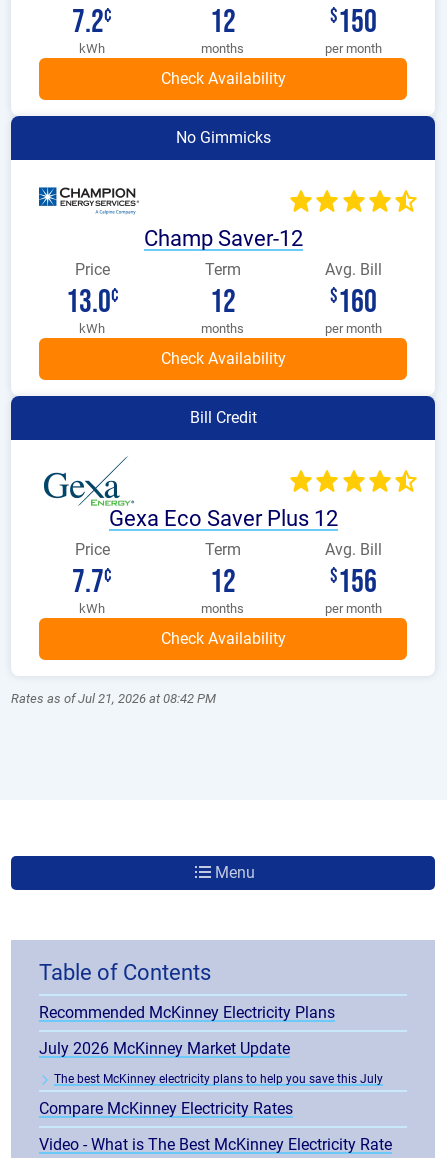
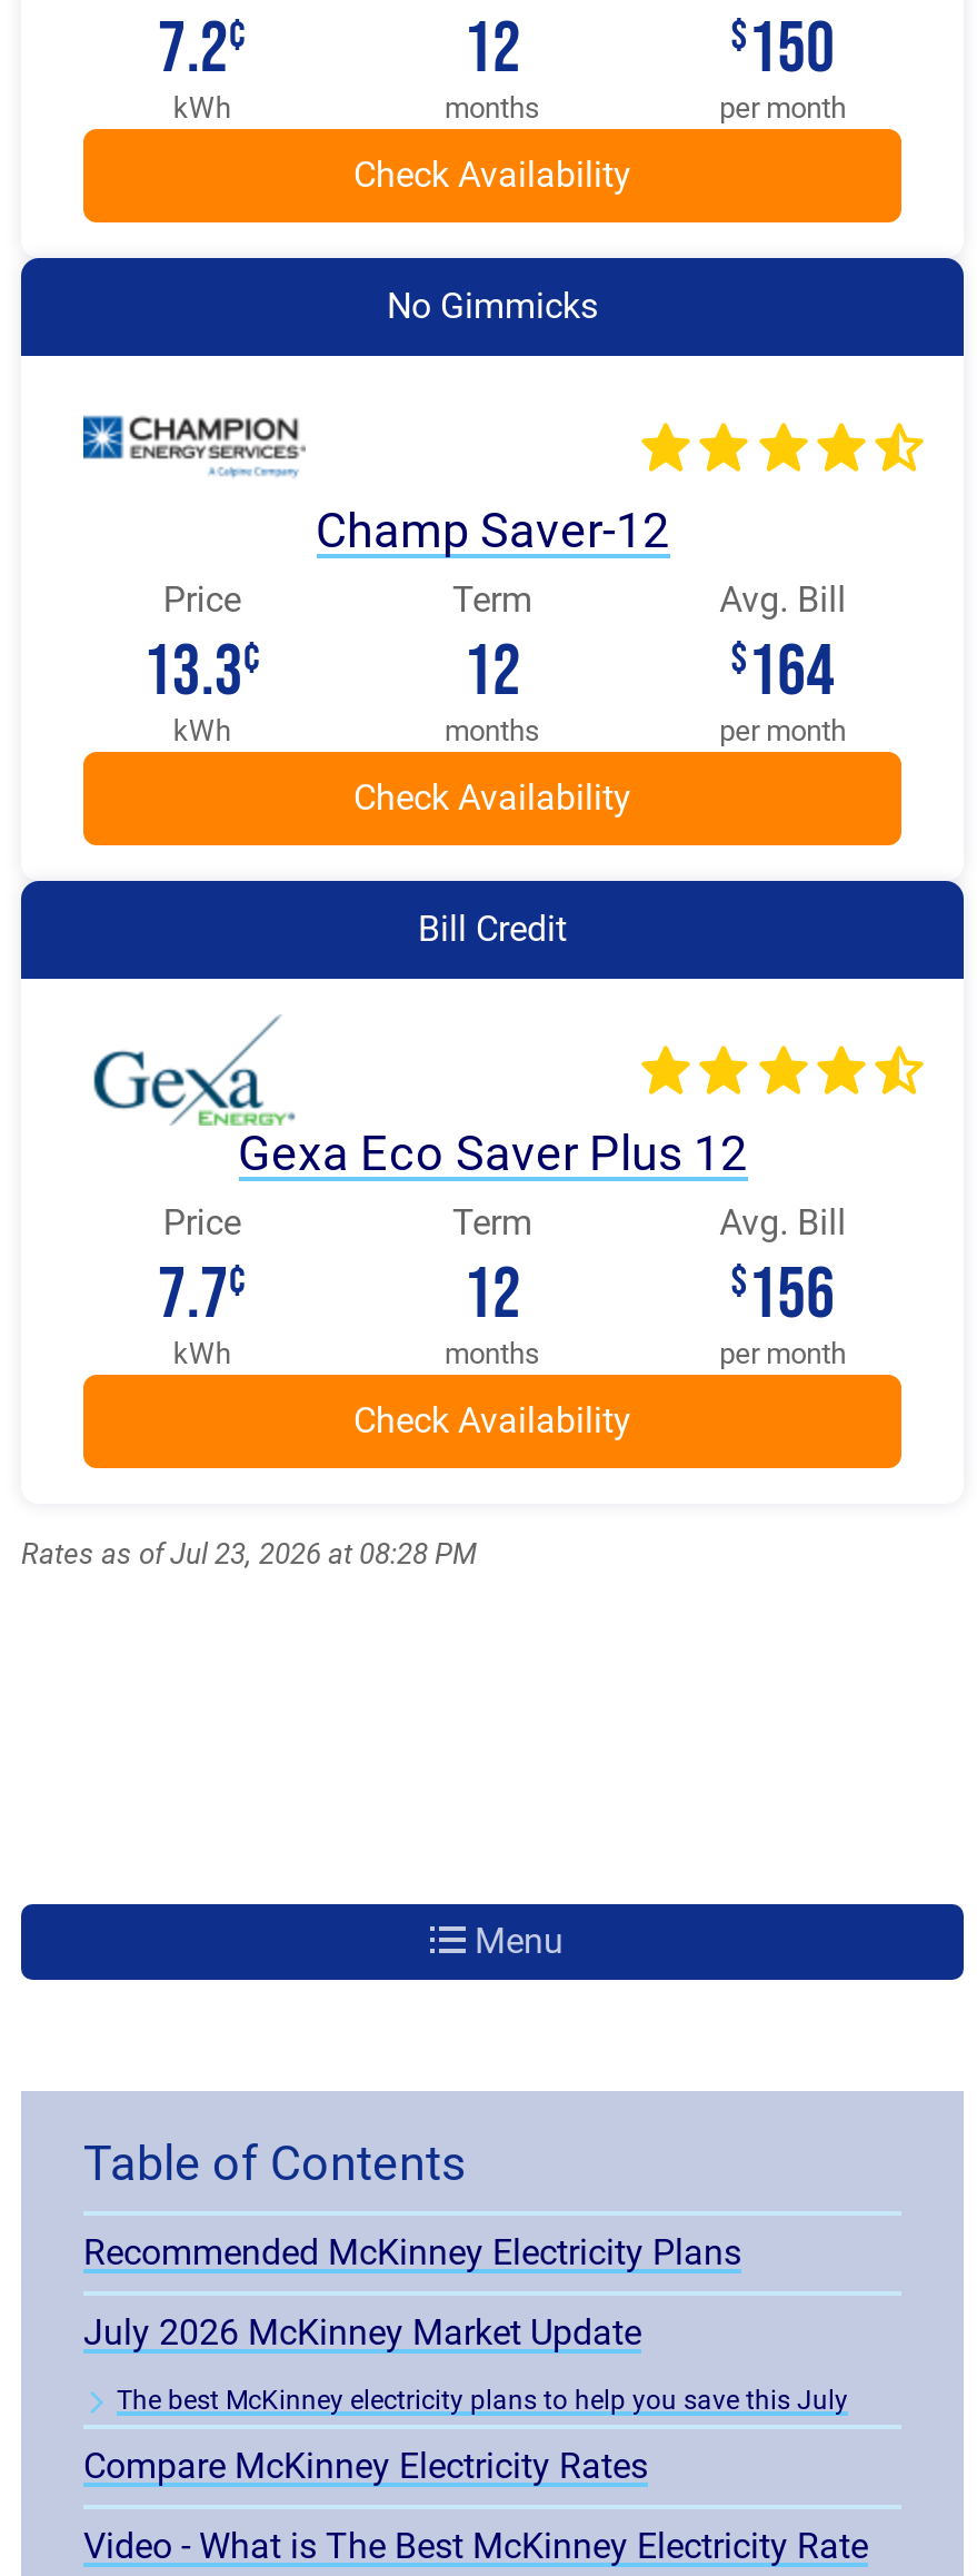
[66,283,119,322] 13.0¢ -> [143,630,261,716] 13.3¢
[330,283,377,322] $160 -> [730,630,835,716] $164
[11,691,216,706] Rates as of Jul 21, 2026 at 08:42 PM -> [21,1537,477,1571] Rates as of Jul 23, 2026 at 08:28 PM

